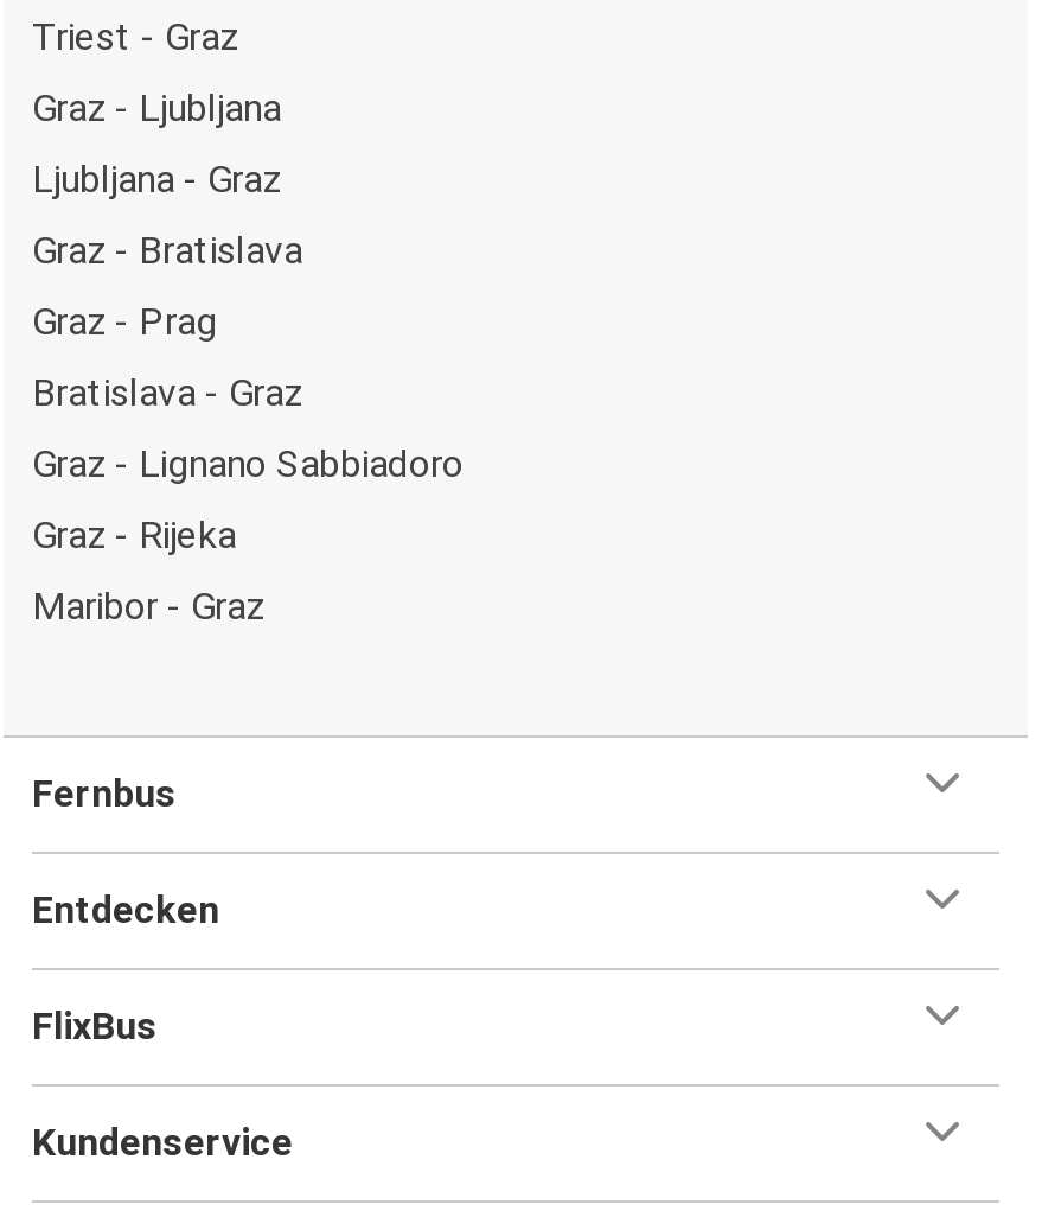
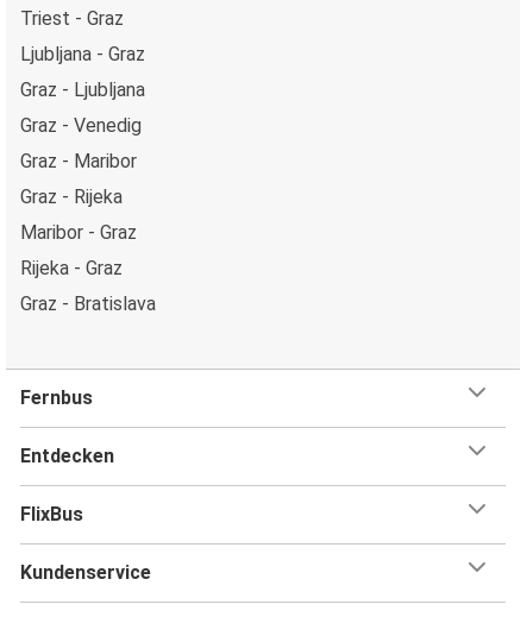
moved [32,84,281,129] -> [20,78,145,100]: Graz - Ljubljana
moved [32,155,281,200] -> [20,42,145,65]: Ljubljana - Graz
moved [32,227,302,272] -> [20,292,156,314]: Graz - Bratislava
[32,298,464,485] Graz - Prag | Bratislava - Graz | Graz - Lignano Sabbiadoro -> [20,114,142,172] Graz - Venedig | Graz - Maribor
moved [32,511,264,627] -> [20,185,137,243]: Graz - Rijeka | Maribor - Graz
none -> [20,256,123,279] Rijeka - Graz

